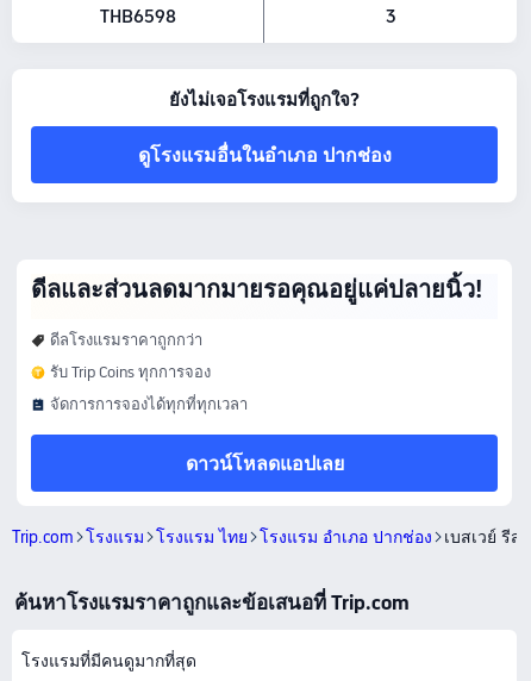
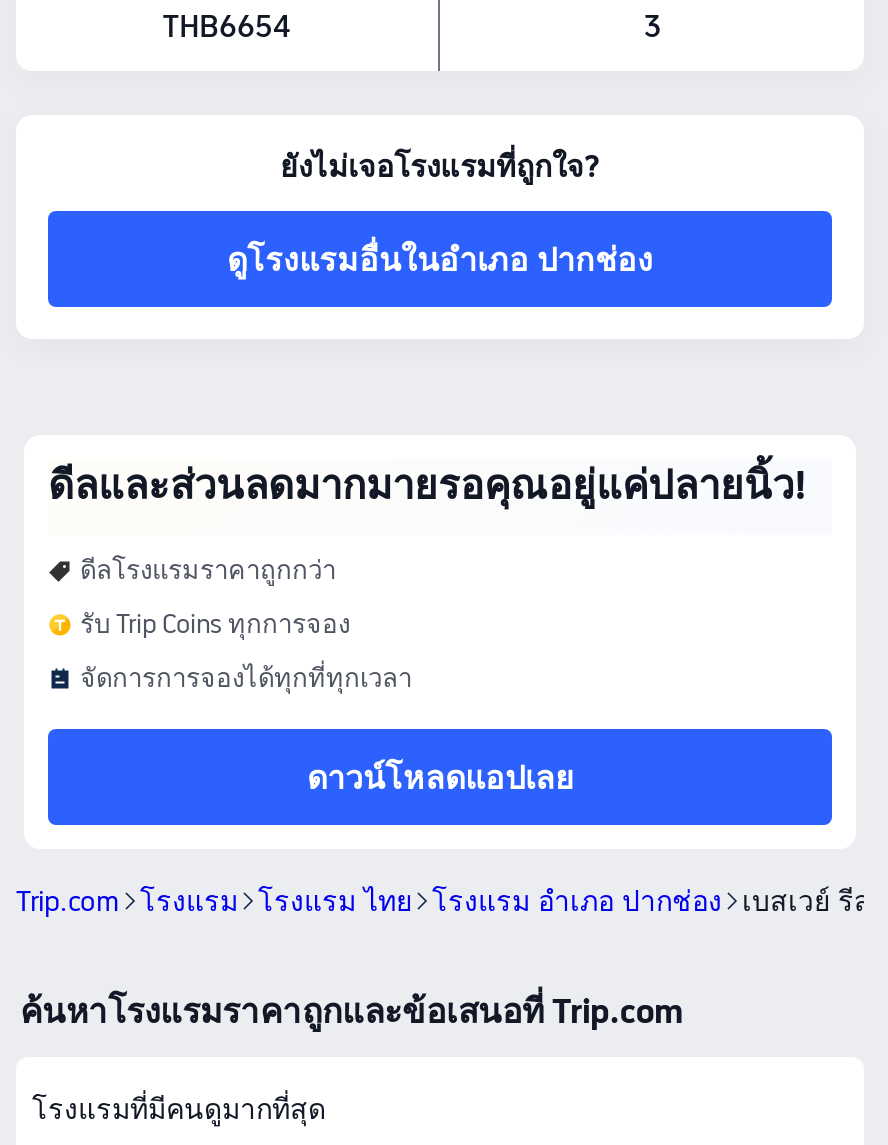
[99,6,176,27] THB6598 -> [163,9,291,45] THB6654

